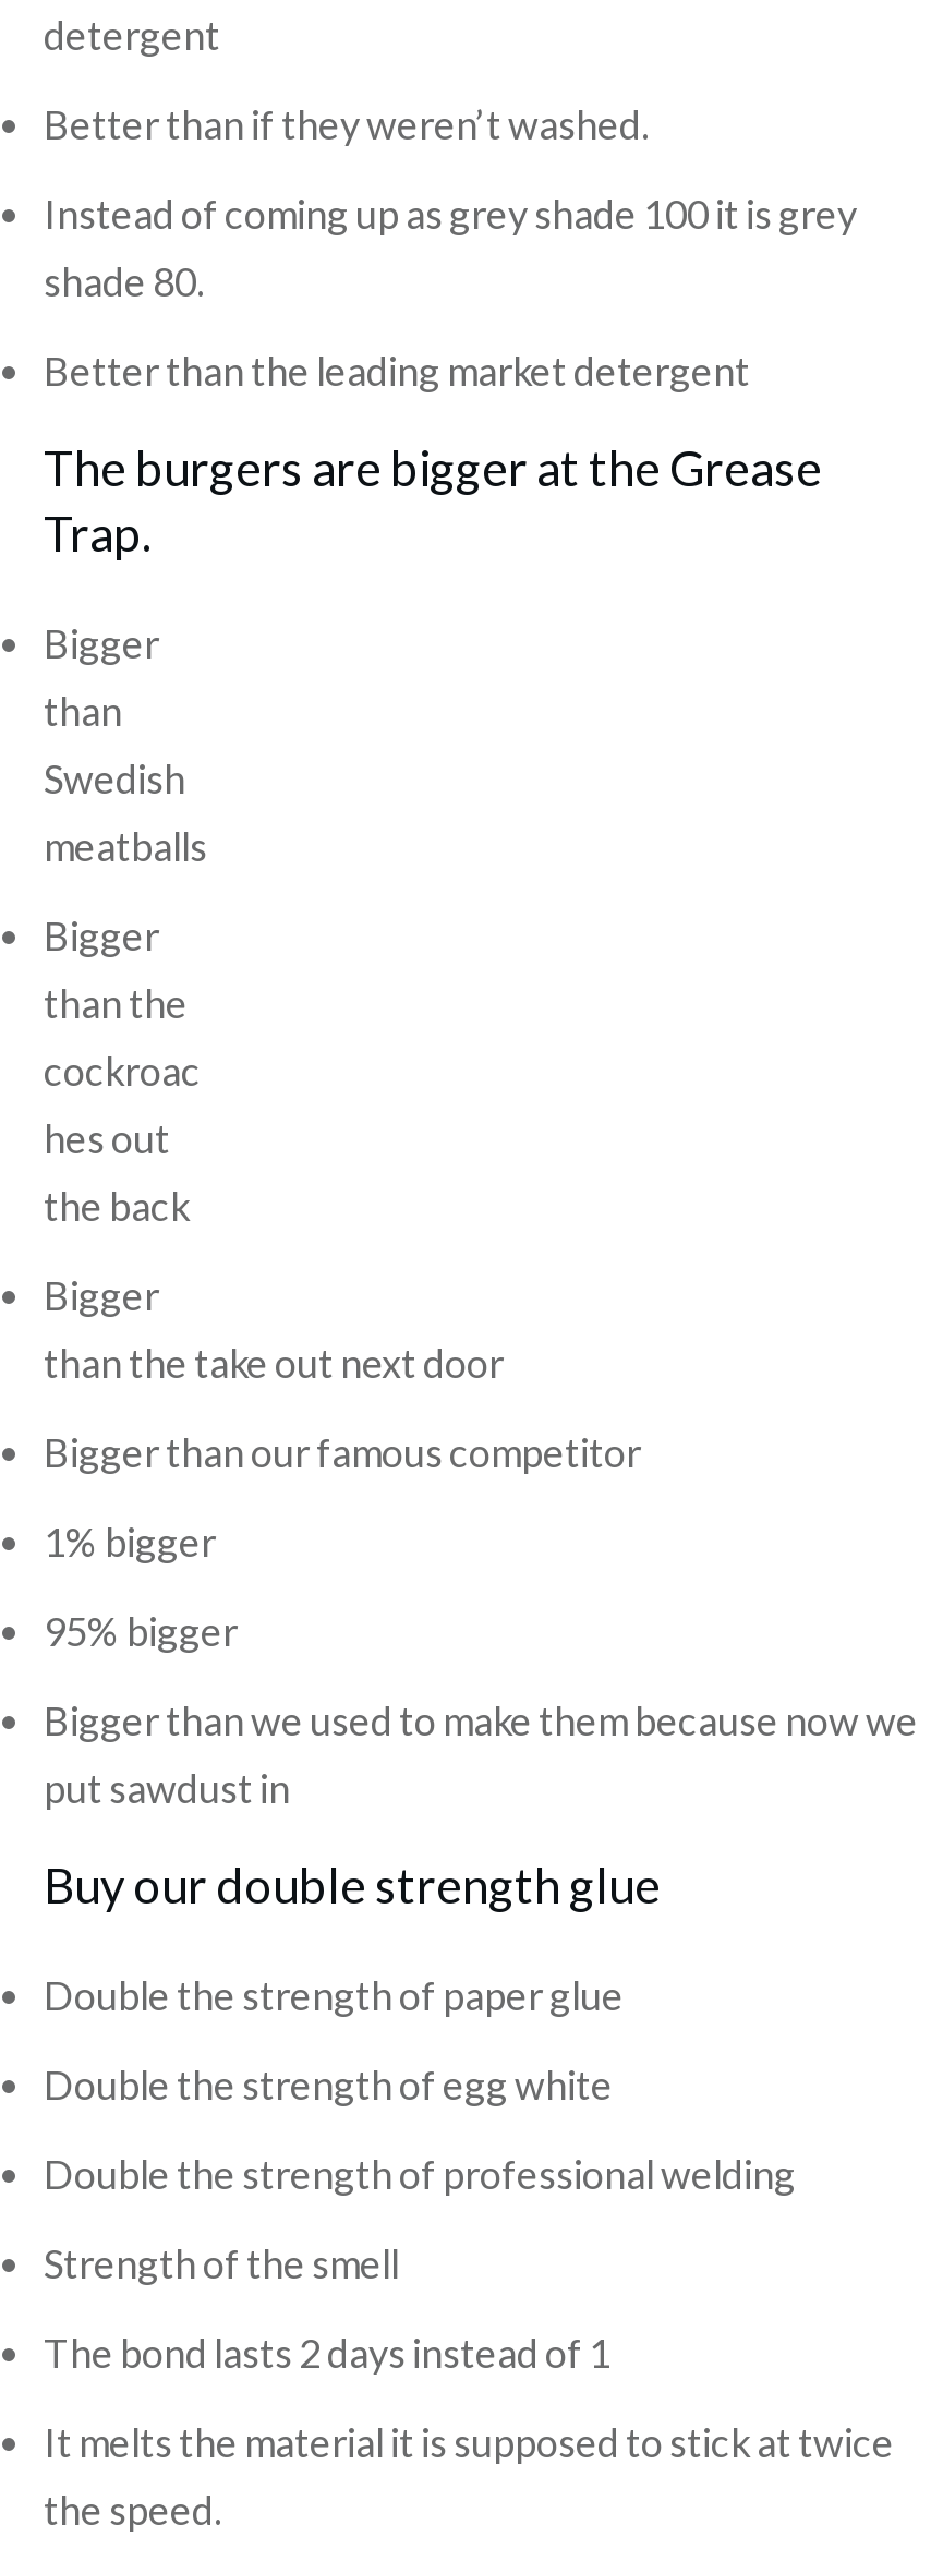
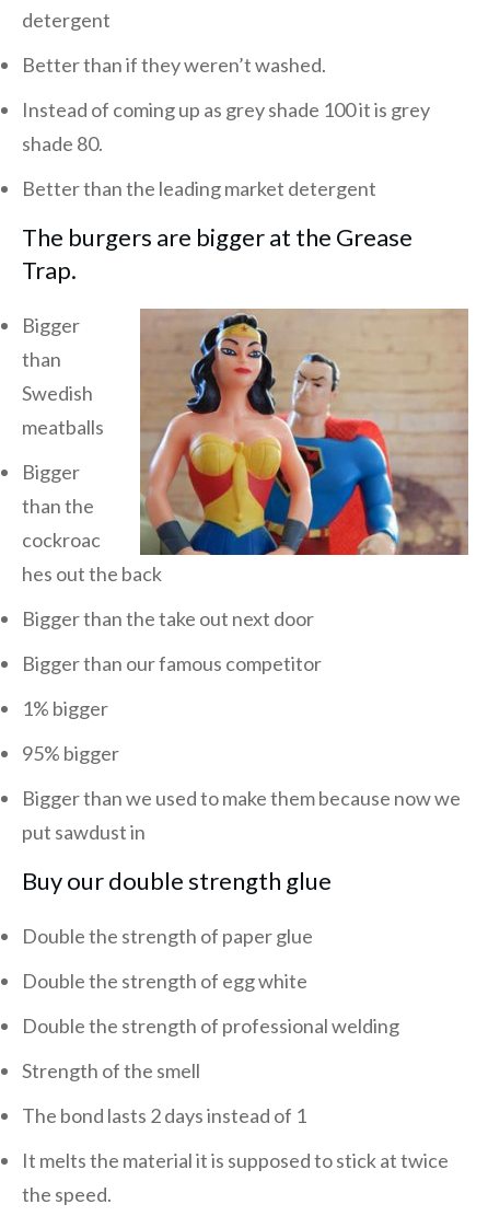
none -> [139,308,469,556] [image]

